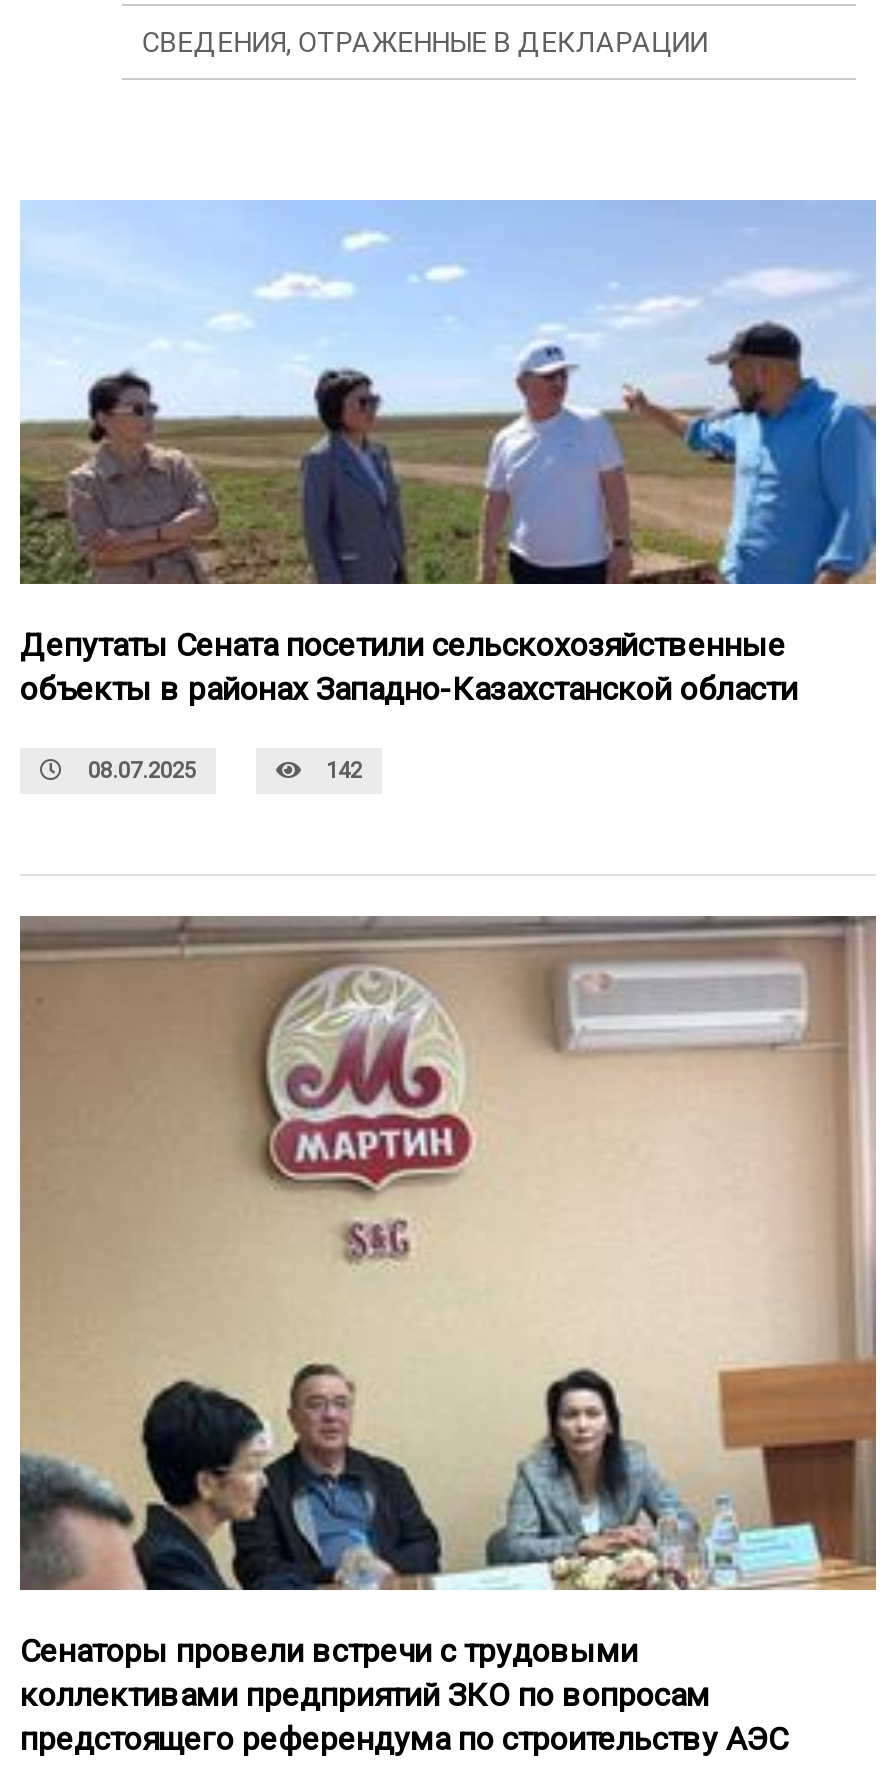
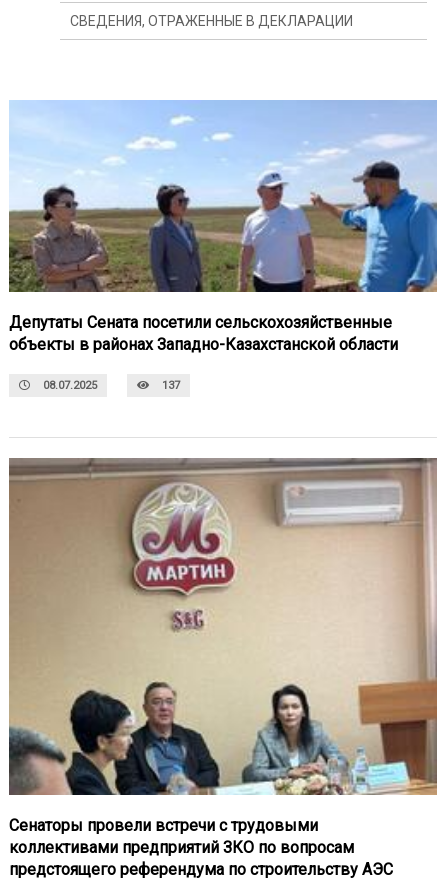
[320,758,362,784] 142 -> [159,379,180,392] 137

